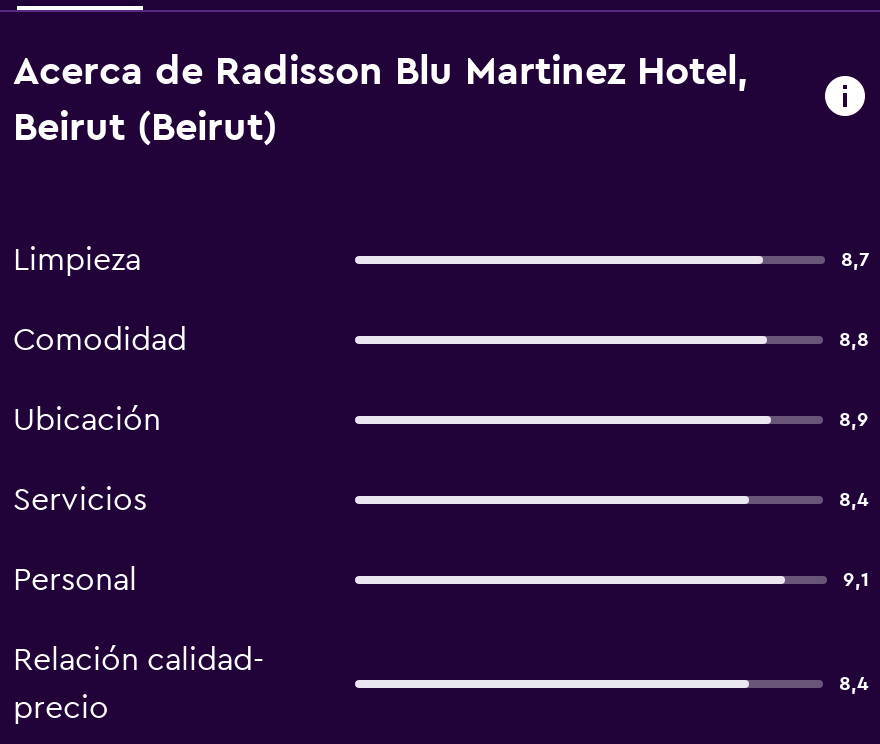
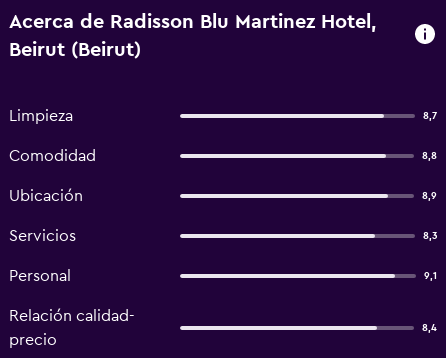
[839,490,869,510] 8,4 -> [423,231,437,241] 8,3

